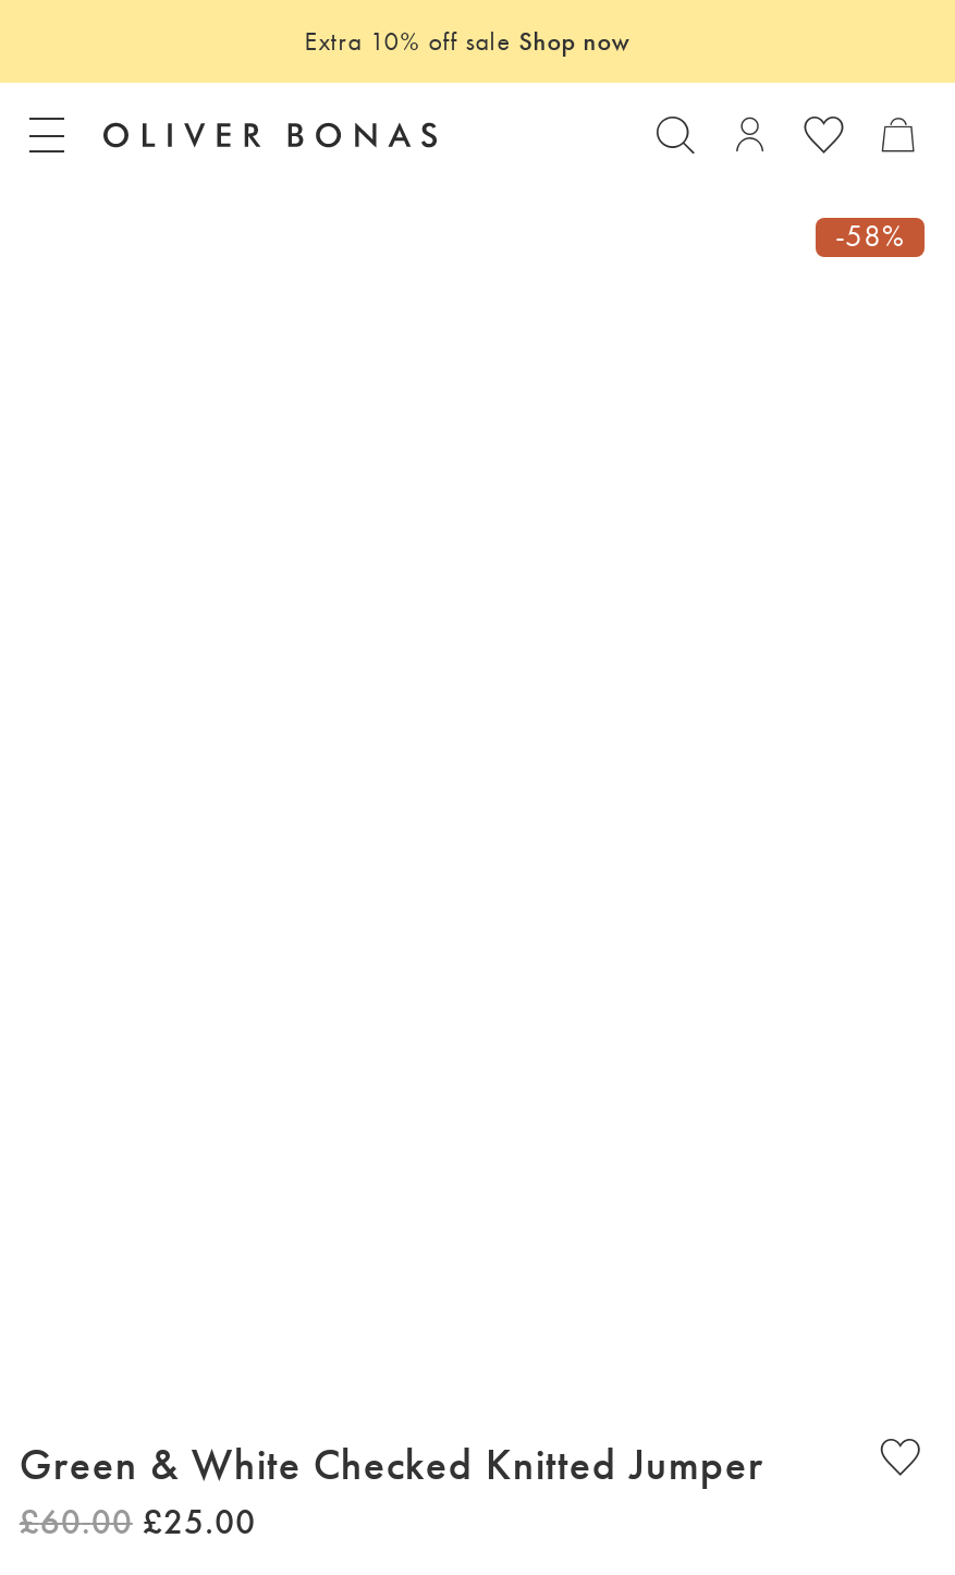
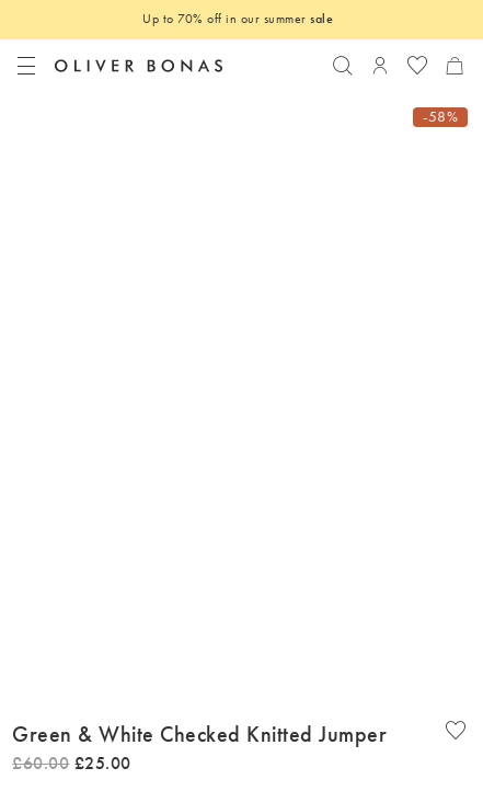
[304,23,630,58] Extra 10% off sale Shop now -> [142,10,333,27] Up to 70% off in our summer sale

